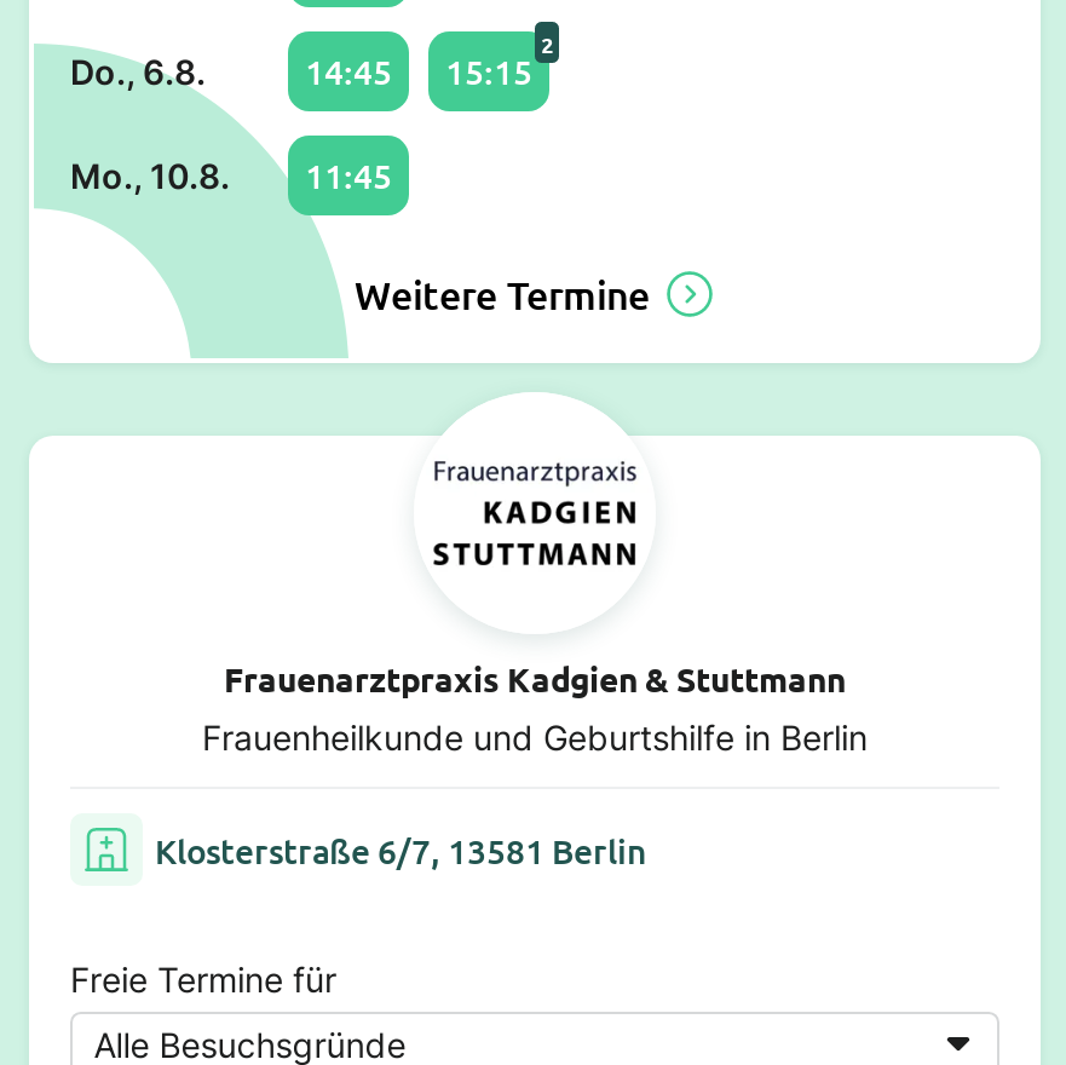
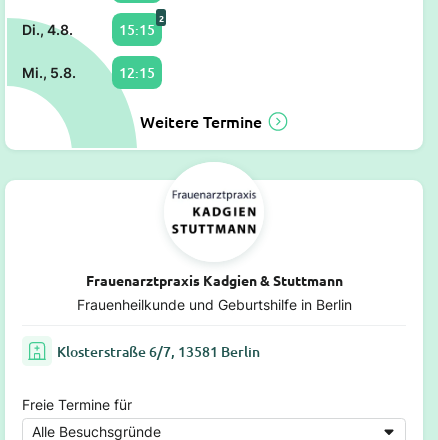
[70,49,392,95] Do., 6.8. | 14:45 -> [22,21,73,38] Di., 4.8.
[70,153,392,199] Mo., 10.8. | 11:45 -> [22,63,155,82] Mi., 5.8. | 12:15

